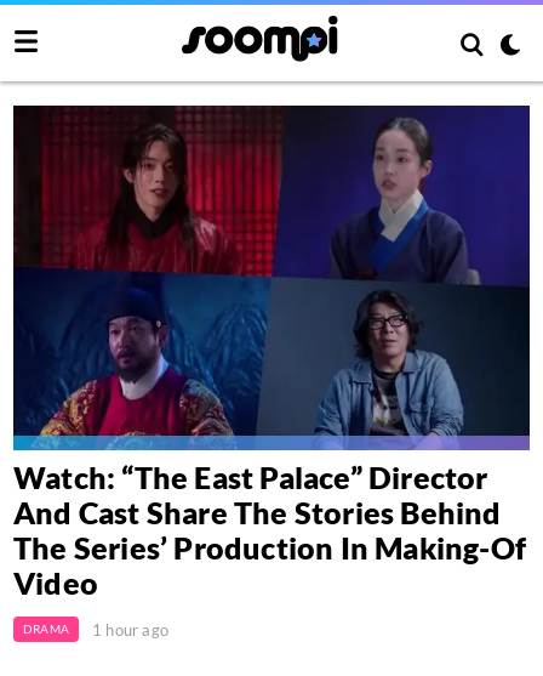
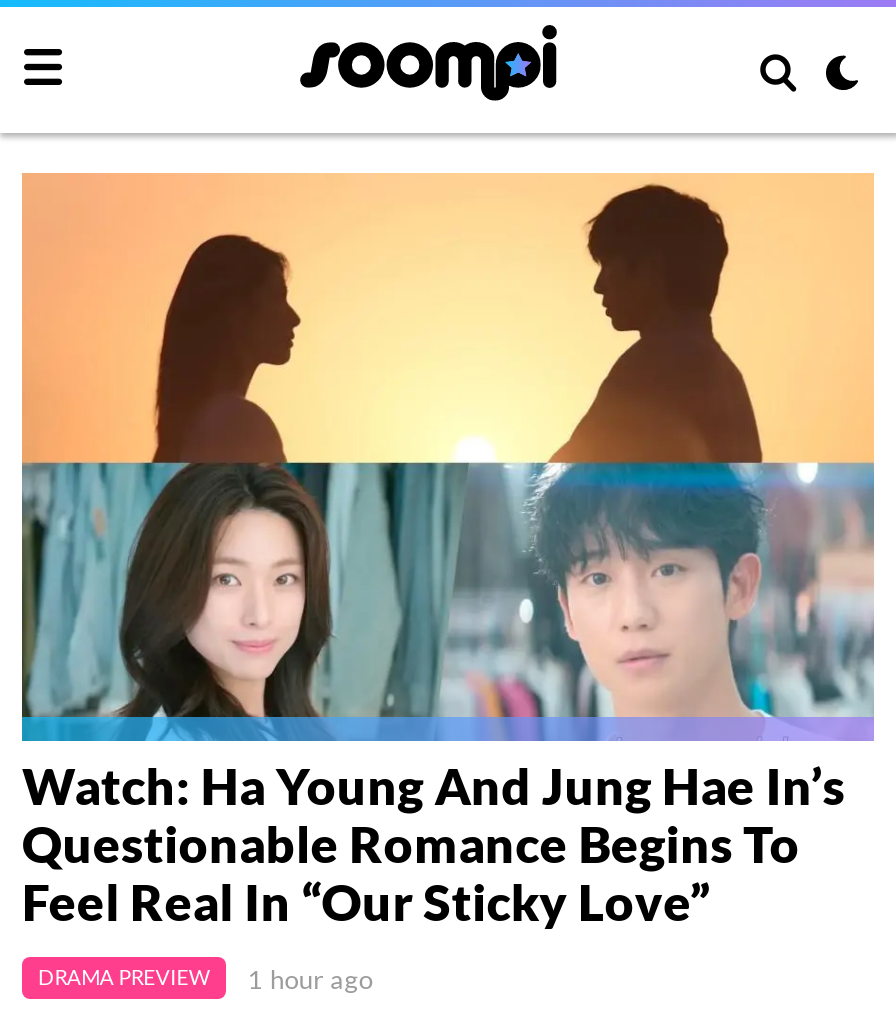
[12,104,531,600] [image] | Watch: “The East Palace” Director | And Cast Share The Stories Behind | The Series’ Production In Making-Of | Video -> [20,173,876,930] [image] | Watch: Ha Young And Jung Hae In’s | Questionable Romance Begins To | Feel Real In “Our Sticky Love”
[23,621,69,636] DRAMA -> [38,964,209,988] DRAMA PREVIEW

